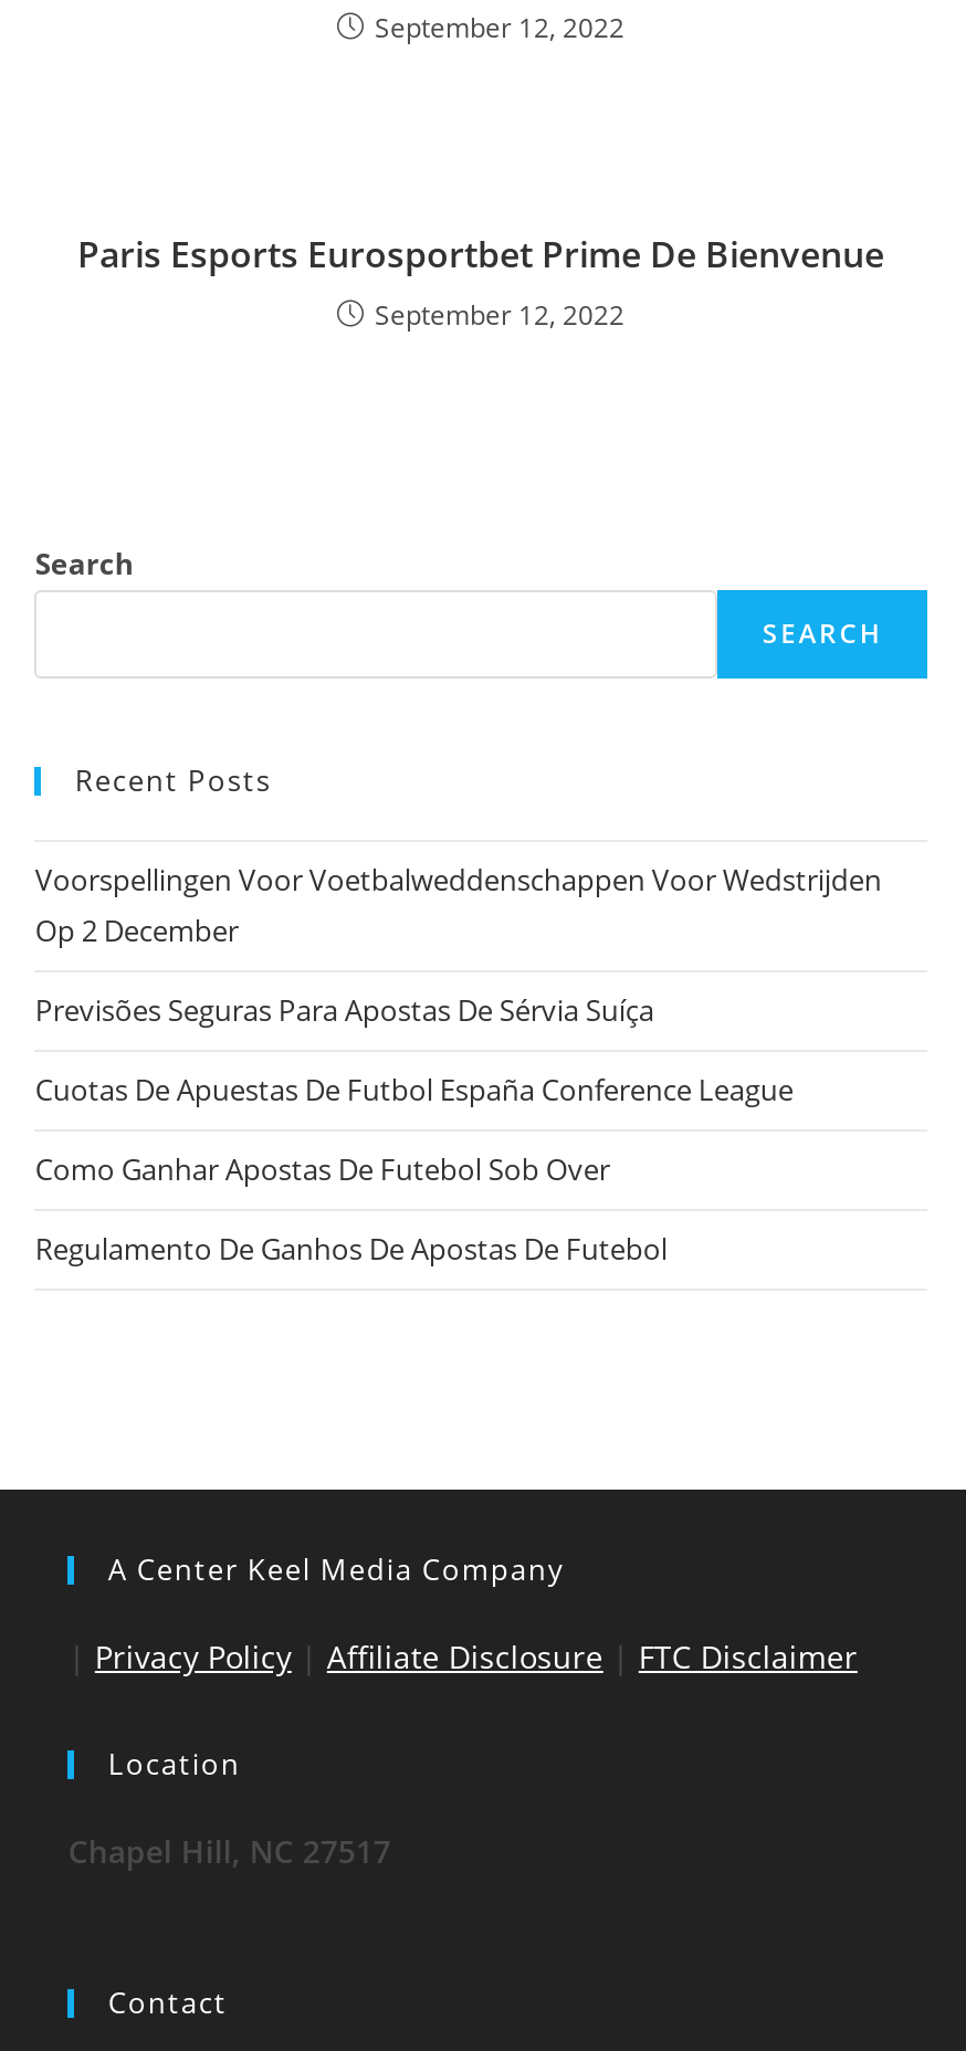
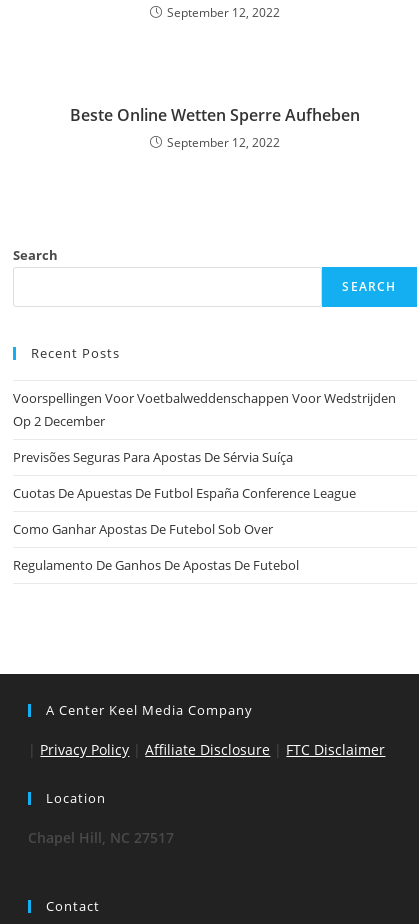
[77,230,884,278] Paris Esports Eurosportbet Prime De Bienvenue -> [70,104,360,126] Beste Online Wetten Sperre Aufheben

